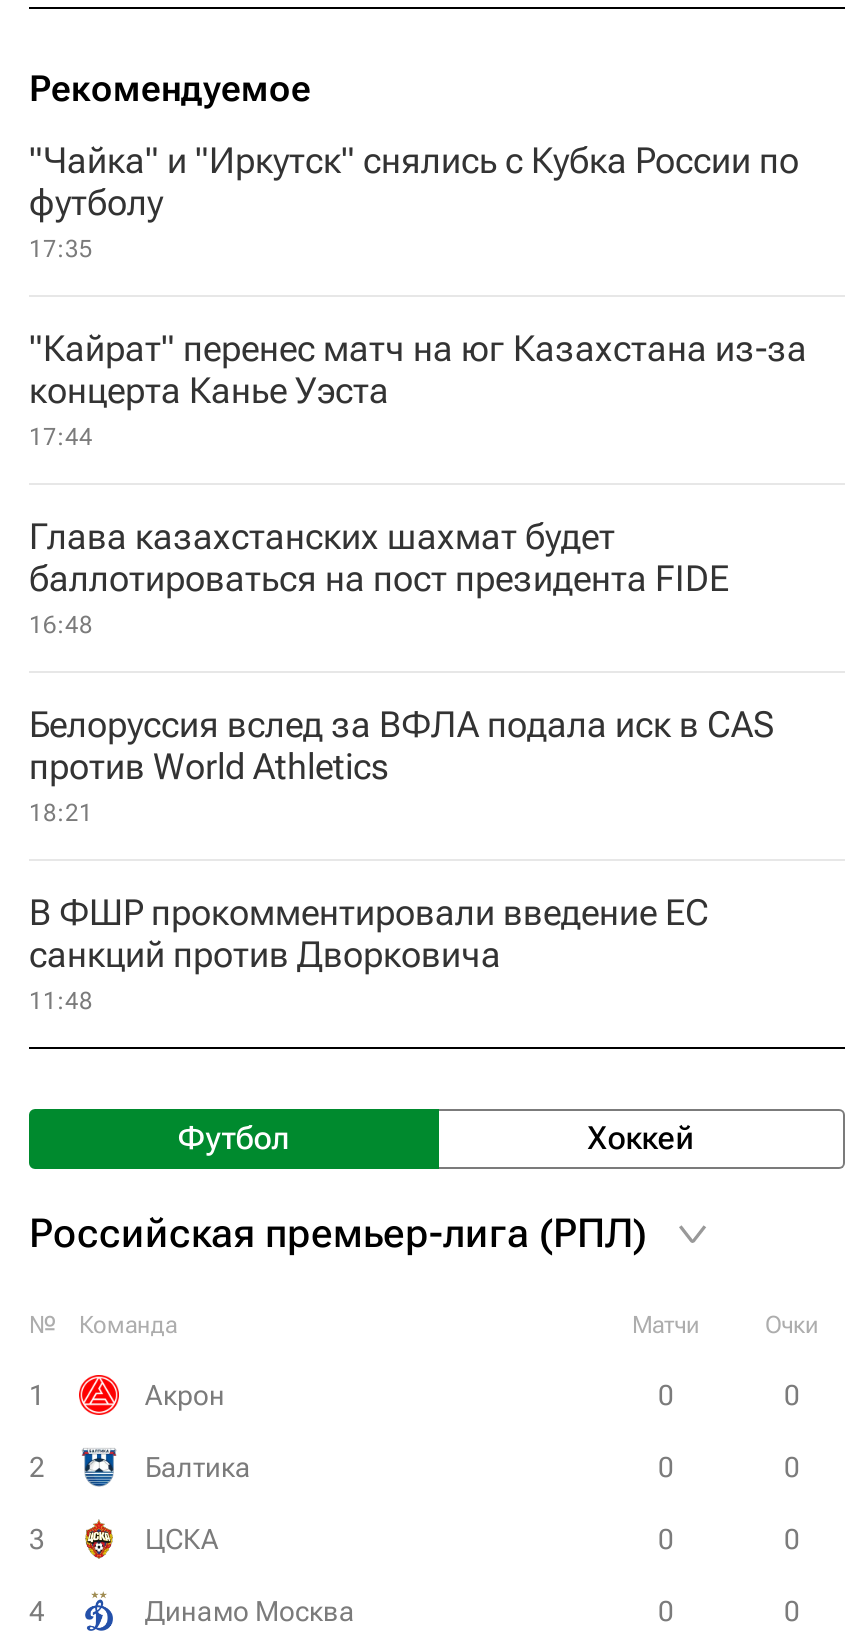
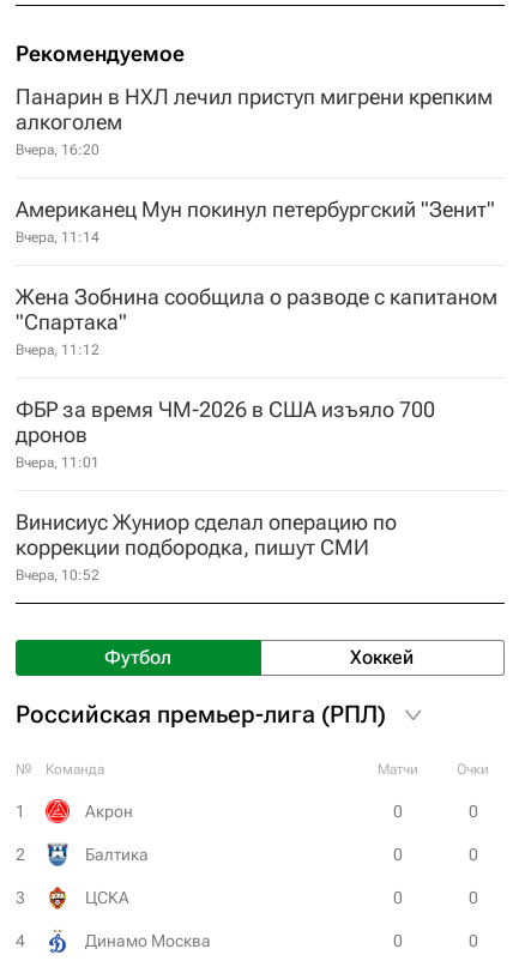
[29,139,799,263] "Чайка" и "Иркутск" снялись с Кубка России по | футболу | 17:35 -> [16,84,493,158] Панарин в НХЛ лечил приступ мигрени крепким | алкоголем | Вчера, 16:20
[29,327,807,451] "Кайрат" перенес матч на юг Казахстана из-за | концерта Канье Уэста | 17:44 -> [16,197,495,246] Американец Мун покинул петербургский "Зенит" | Вчера, 11:14
[29,515,729,639] Глава казахстанских шахмат будет | баллотироваться на пост президента FIDE | 16:48 -> [16,284,497,358] Жена Зобнина сообщила о разводе с капитаном | "Спартака" | Вчера, 11:12
[29,703,775,827] Белоруссия вслед за ВФЛА подала иск в CAS | против World Athletics | 18:21 -> [16,397,435,471] ФБР за время ЧМ-2026 в США изъяло 700 | дронов | Вчера, 11:01
[29,891,709,1015] В ФШР прокомментировали введение ЕС | санкций против Дворковича | 11:48 -> [16,509,397,584] Винисиус Жуниор сделал операцию по | коррекции подбородка, пишут СМИ | Вчера, 10:52

